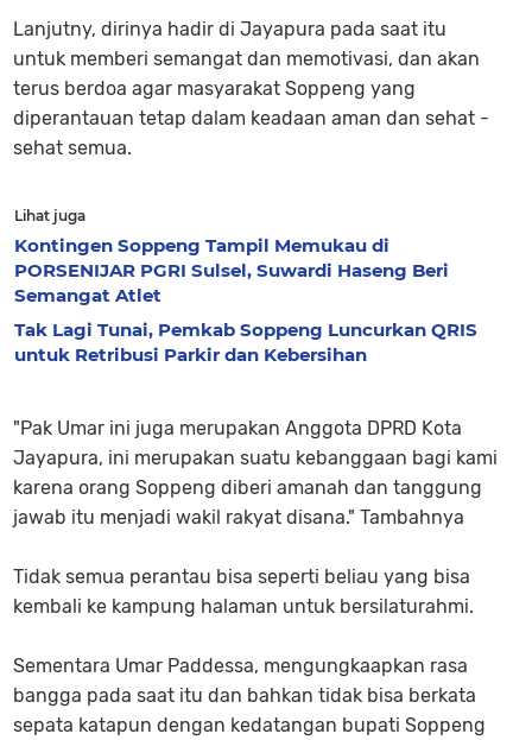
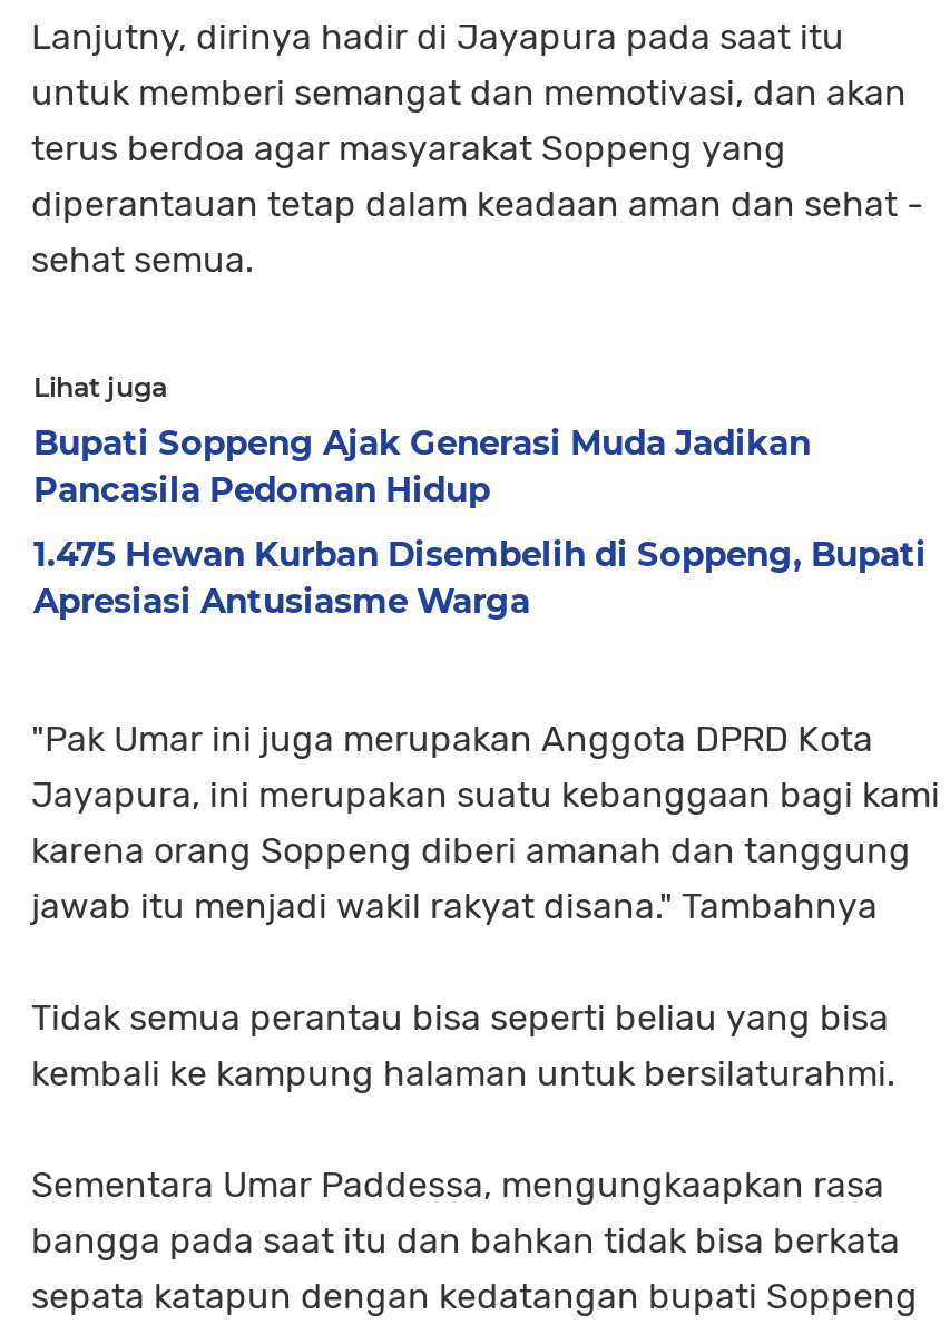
[14,233,449,306] Kontingen Soppeng Tampil Memukau di | PORSENIJAR PGRI Sulsel, Suwardi Haseng Beri | Semangat Atlet -> [33,420,811,509] Bupati Soppeng Ajak Generasi Muda Jadikan | Pancasila Pedoman Hidup
[14,318,477,365] Tak Lagi Tunai, Pemkab Soppeng Luncurkan QRIS | untuk Retribusi Parkir dan Kebersihan -> [33,532,927,621] 1.475 Hewan Kurban Disembelih di Soppeng, Bupati | Apresiasi Antusiasme Warga

